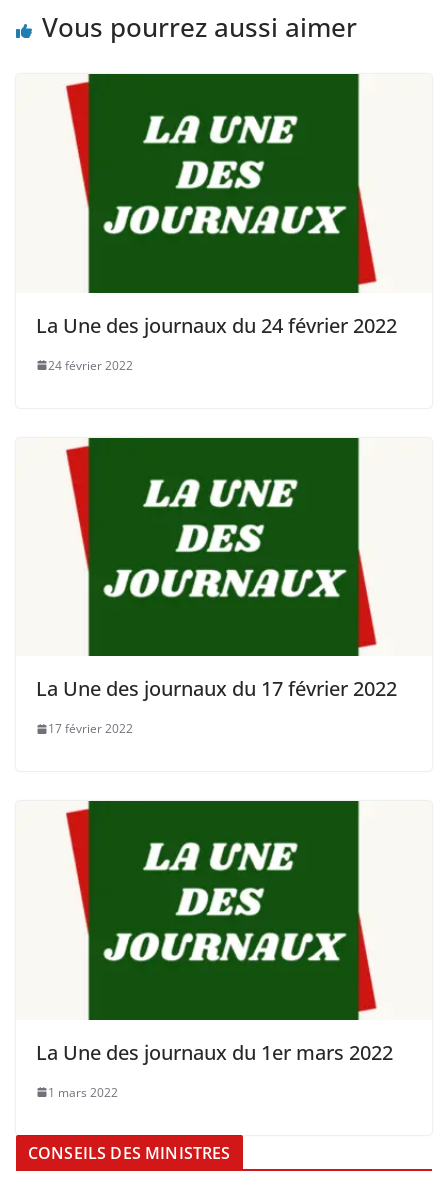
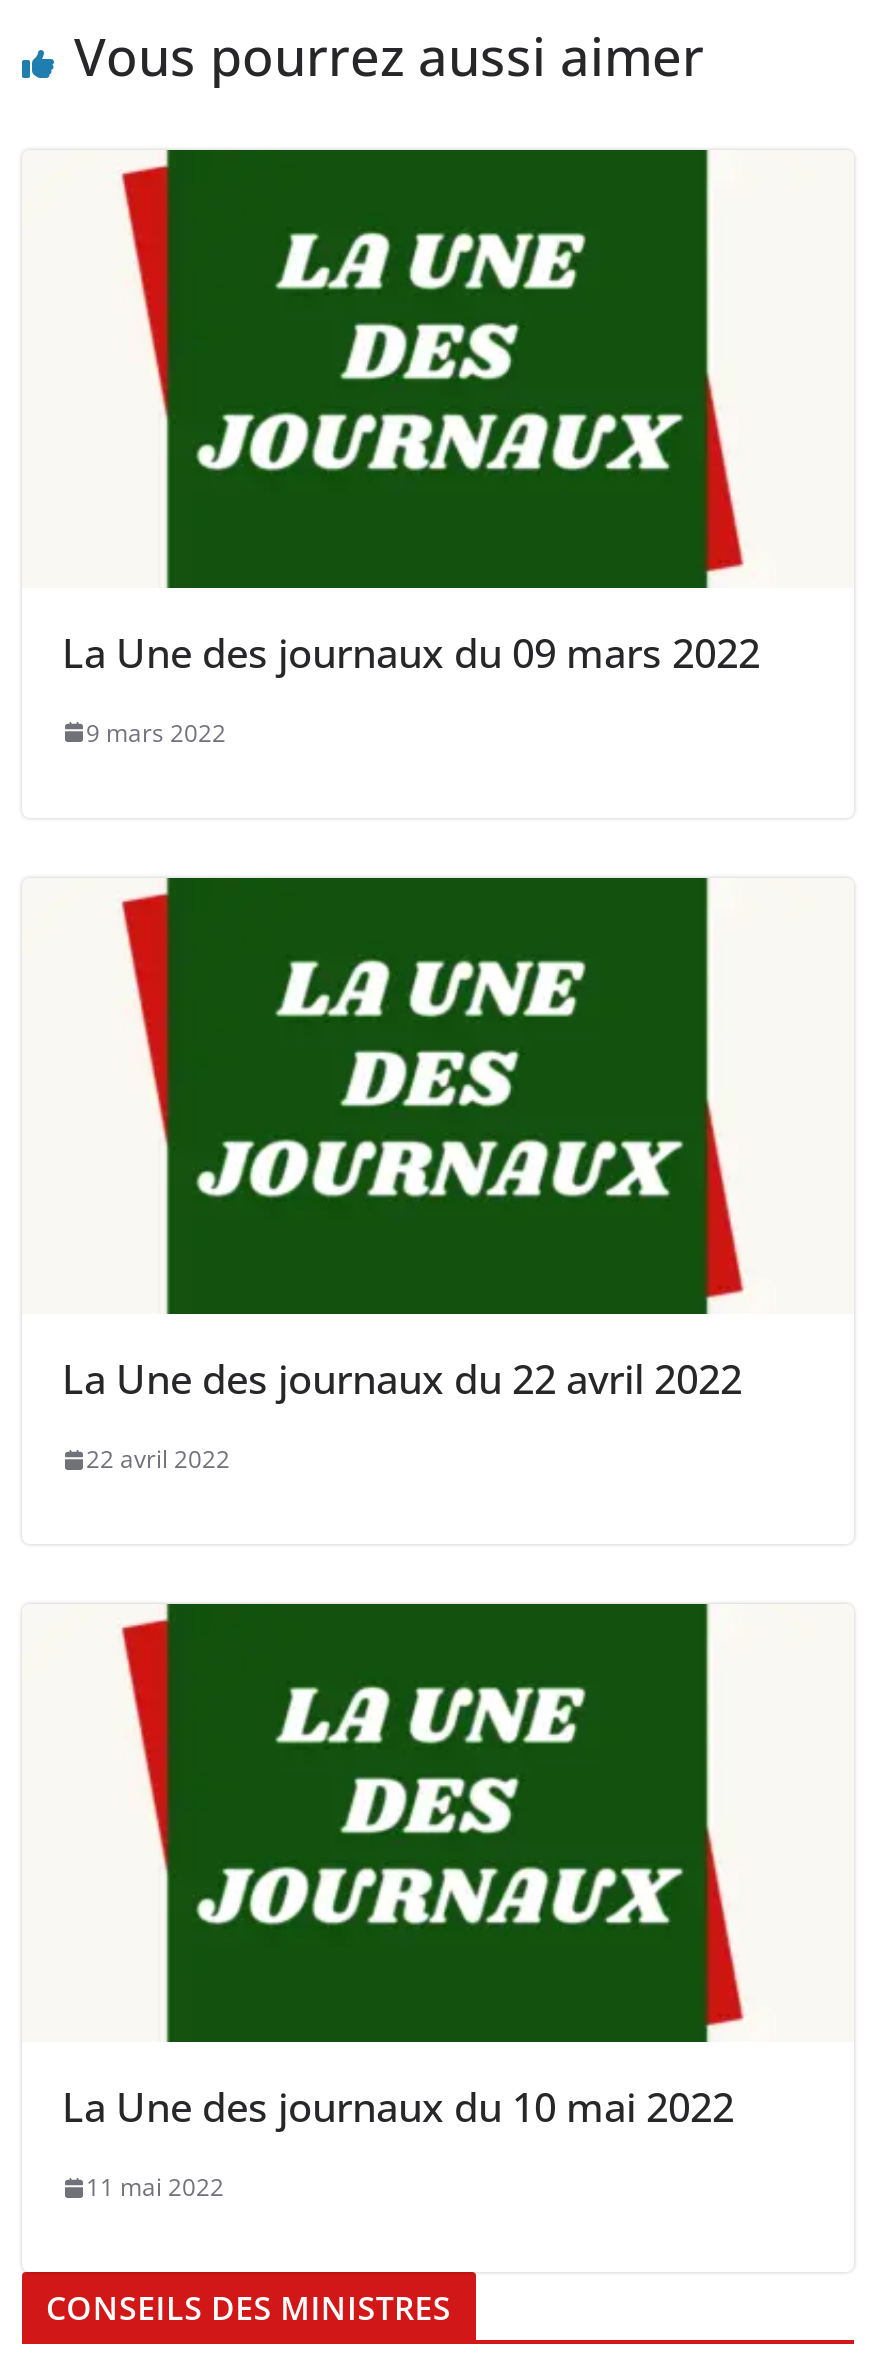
[36,312,397,339] La Une des journaux du 24 février 2022 -> [62,625,760,679] La Une des journaux du 09 mars 2022
[48,357,133,374] 24 février 2022 -> [86,715,226,749] 9 mars 2022
[36,675,397,702] La Une des journaux du 17 février 2022 -> [62,1352,742,1406] La Une des journaux du 22 avril 2022
[48,720,133,737] 17 février 2022 -> [86,1442,230,1476] 22 avril 2022
[36,1039,393,1066] La Une des journaux du 1er mars 2022 -> [62,2080,734,2134] La Une des journaux du 10 mai 2022
[48,1084,118,1101] 1 mars 2022 -> [86,2170,224,2204] 11 mai 2022

